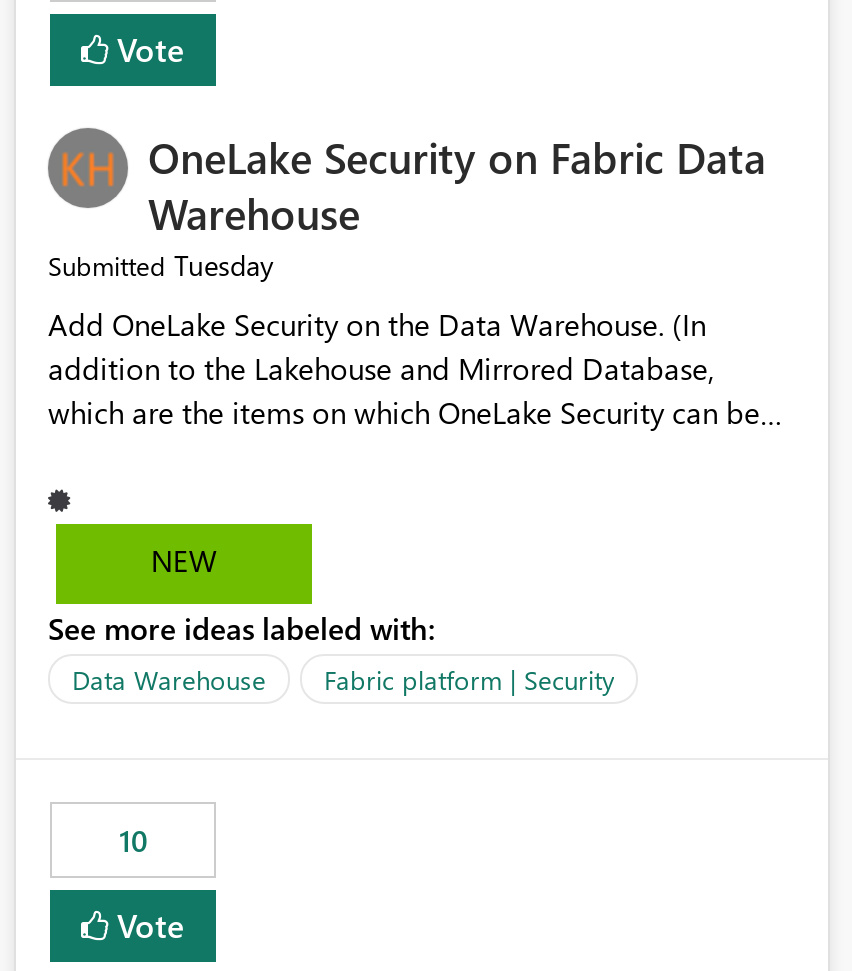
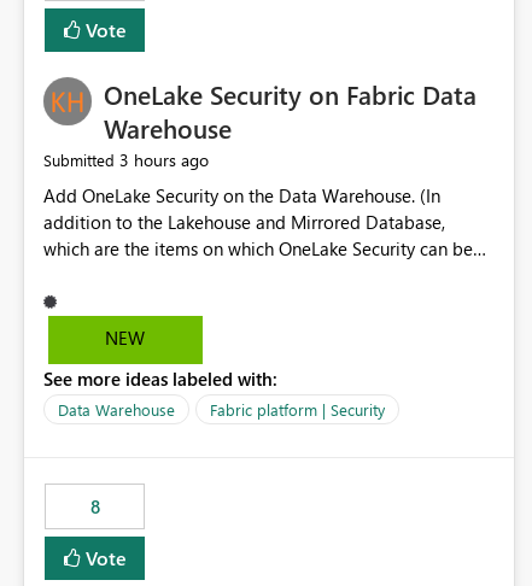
[48,247,274,285] Submitted Tuesday -> [43,149,209,172] Submitted 3 hours ago
[119,821,147,861] 10 -> [90,495,100,519] 8

